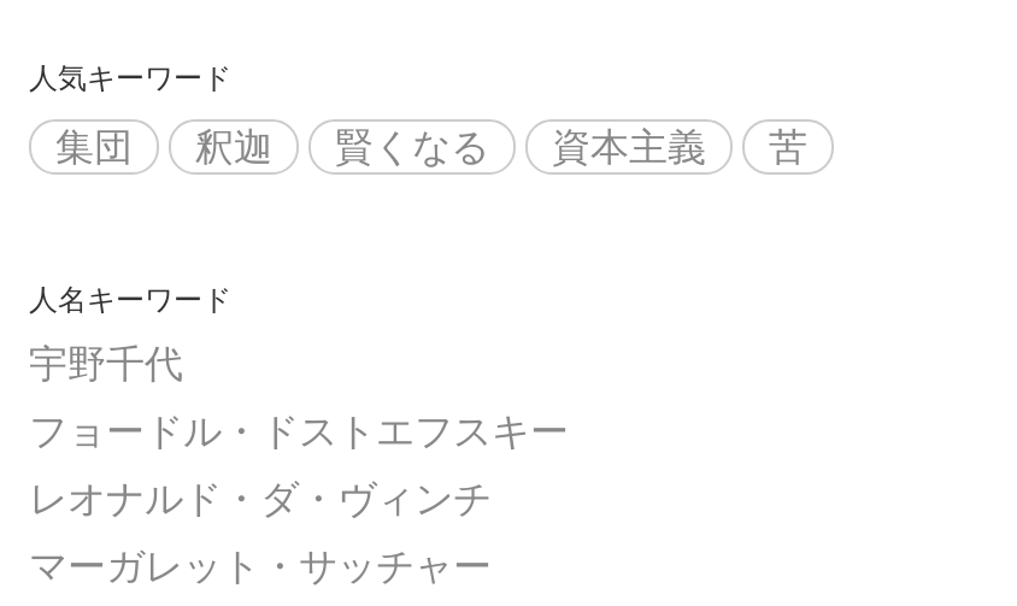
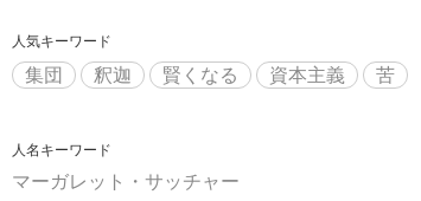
[29,343,569,519] 宇野千代 | フョードル・ドストエフスキー | レオナルド・ダ・ヴィンチ -> none

